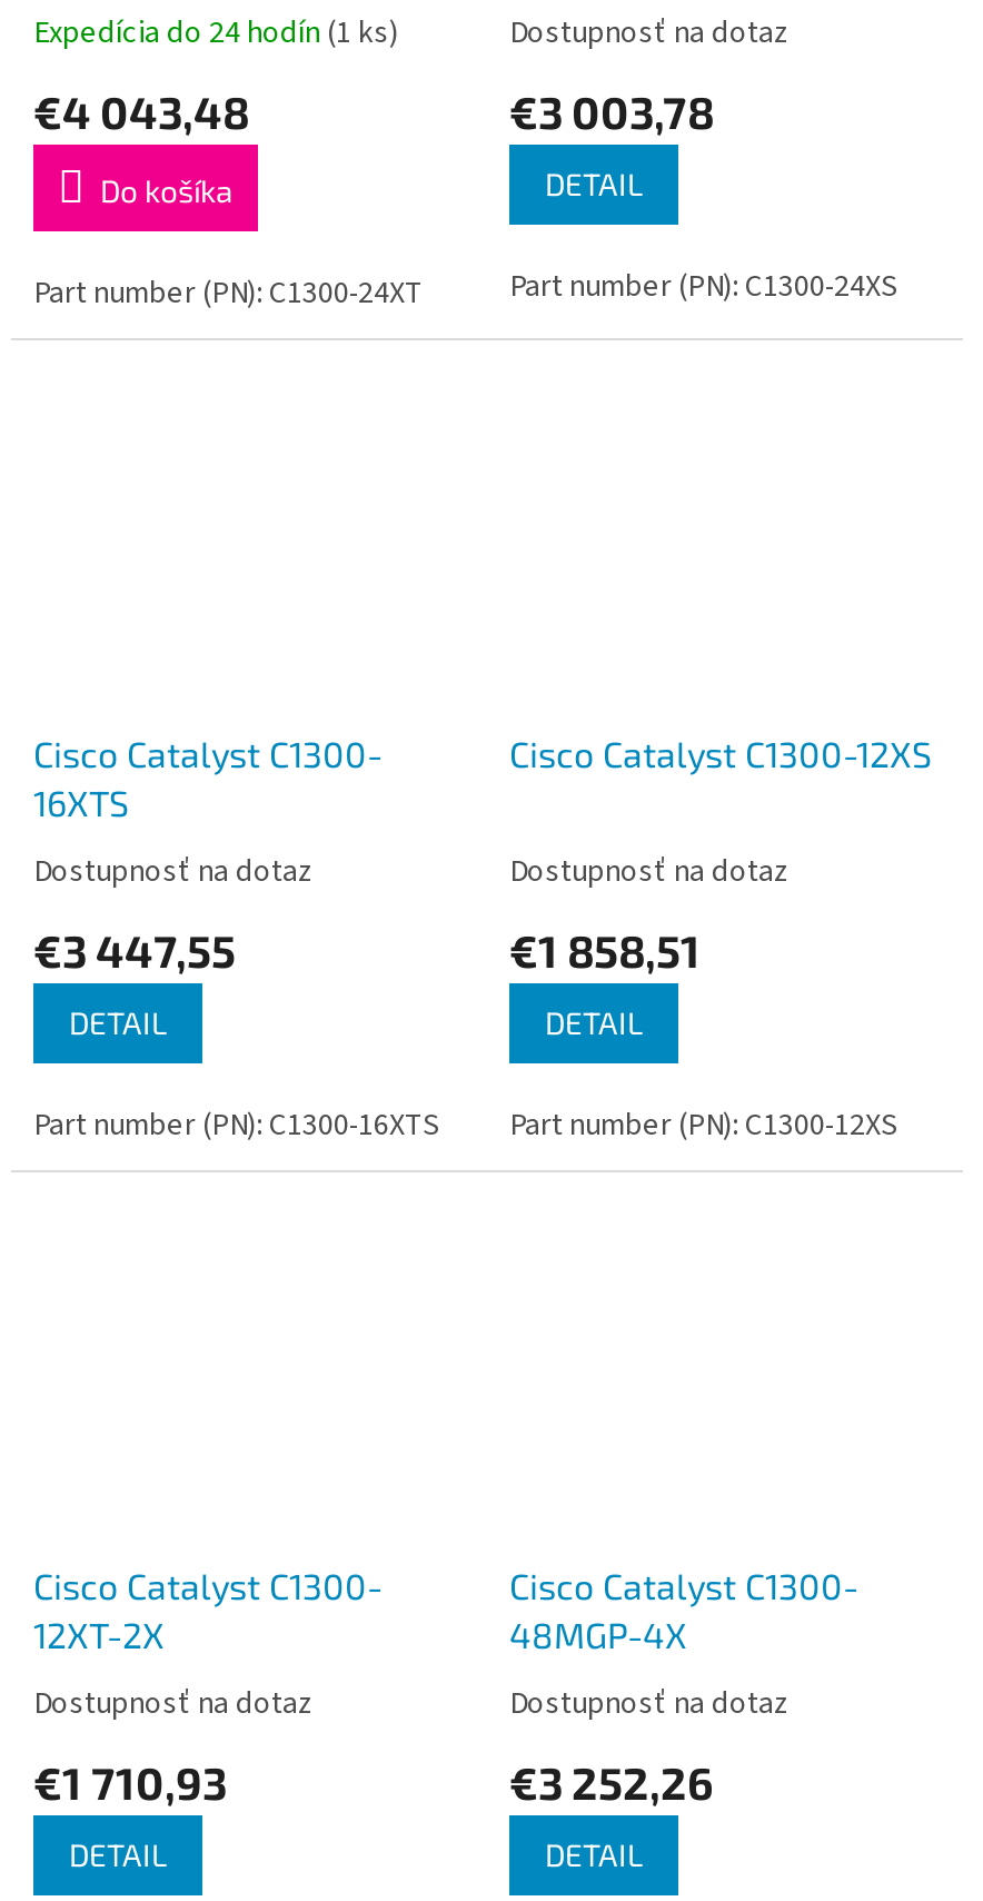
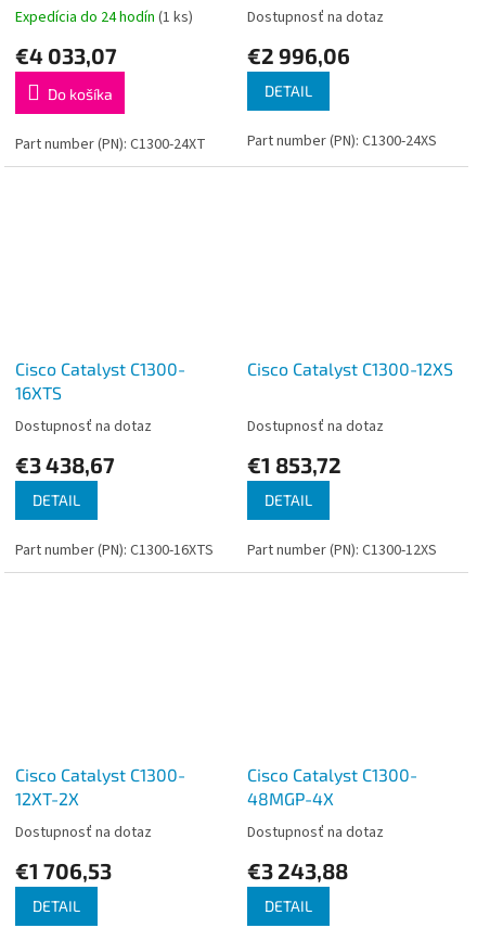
[33,86,249,139] €4 043,48 -> [15,43,117,69] €4 033,07
[509,86,714,139] €3 003,78 -> [247,43,350,69] €2 996,06
[33,924,236,977] €3 447,55 -> [15,452,115,478] €3 438,67
[509,924,701,977] €1 858,51 -> [247,452,341,478] €1 853,72
[33,1756,227,1809] €1 710,93 -> [15,858,112,884] €1 706,53
[509,1756,714,1809] €3 252,26 -> [247,858,348,884] €3 243,88

